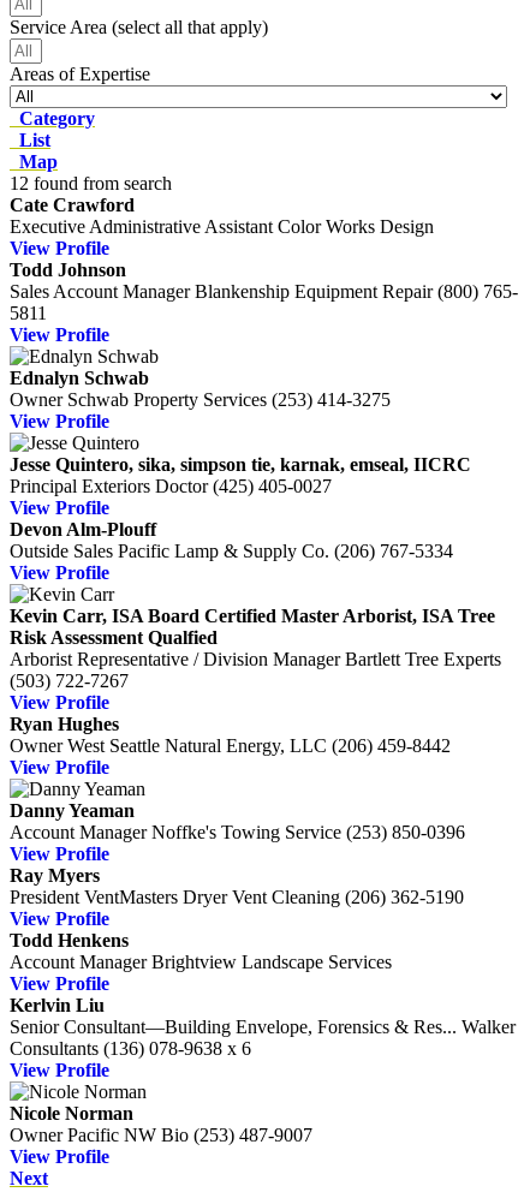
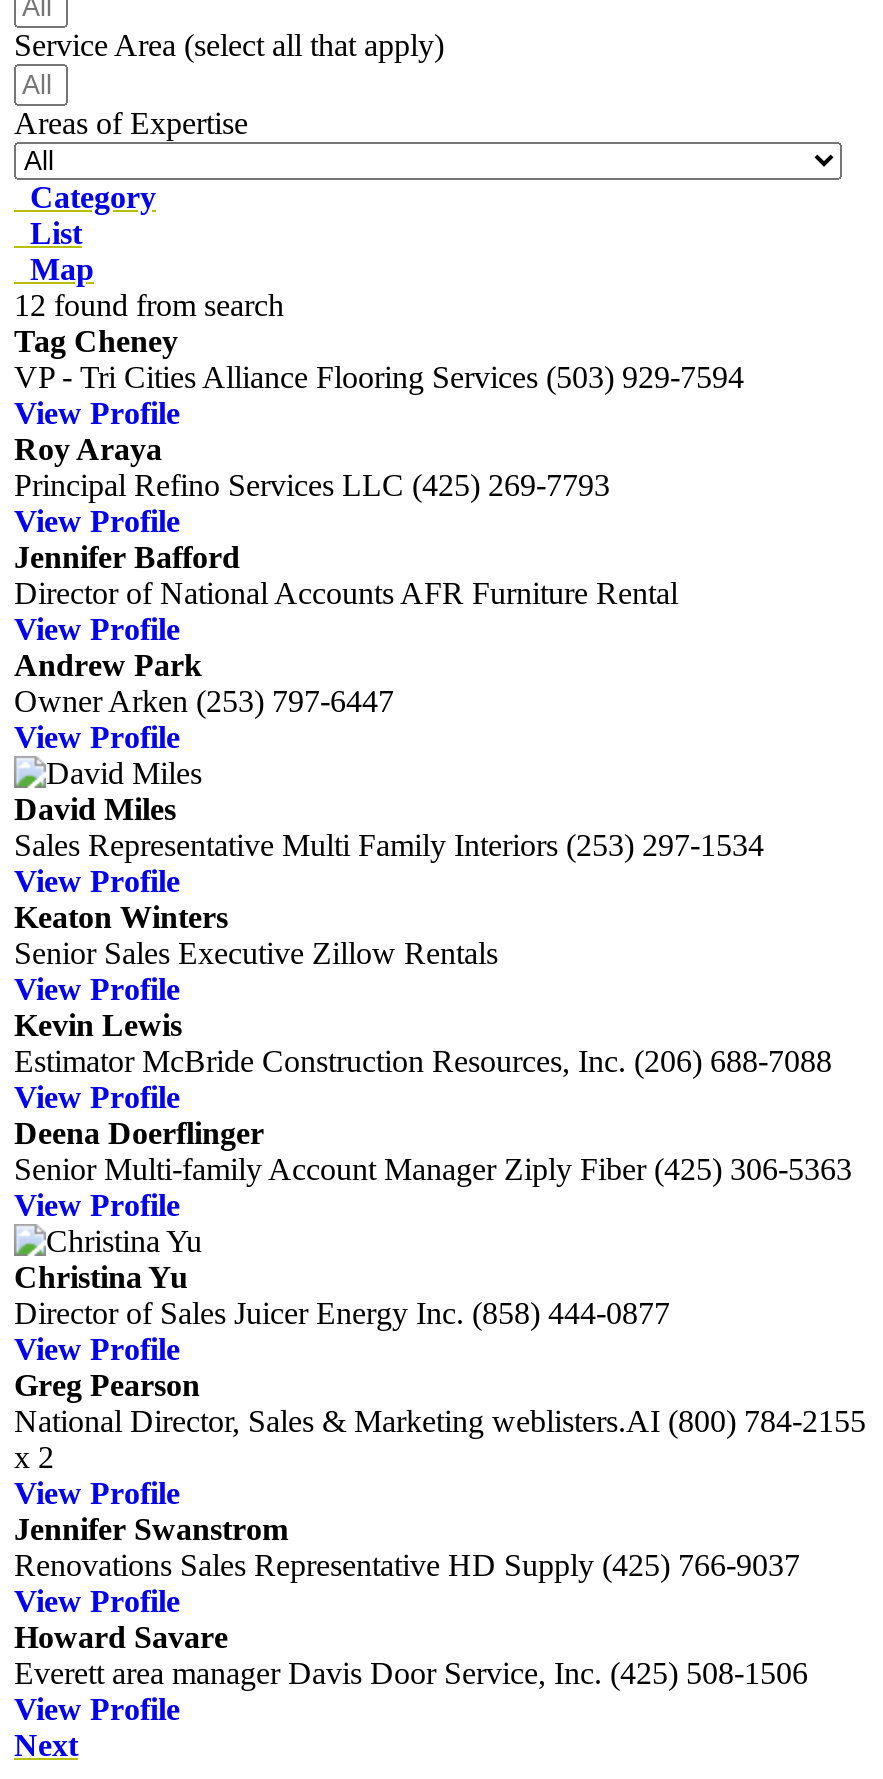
[10,194,434,236] Cate Crawford | Executive Administrative Assistant Color Works Design -> [14,324,744,394] Tag Cheney | VP - Tri Cities Alliance Flooring Services (503) 929-7594
[10,259,518,323] Todd Johnson | Sales Account Manager Blankenship Equipment Repair (800) 765- | 5811 -> [14,432,610,502] Roy Araya | Principal Refino Services LLC (425) 269-7793
[10,367,391,410] Ednalyn Schwab | Owner Schwab Property Services (253) 414-3275 -> [14,540,678,610] Jennifer Bafford | Director of National Accounts AFR Furniture Rental
[10,454,471,496] Jesse Quintero, sika, simpson tie, karnak, emseal, IICRC | Principal Exteriors Doctor (425) 405-0027 -> [14,648,394,718] Andrew Park | Owner Arken (253) 797-6447
[10,519,453,561] Devon Alm-Plouff | Outside Sales Pacific Lamp & Supply Co. (206) 767-5334 -> [14,792,764,862] David Miles | Sales Representative Multi Family Interiors (253) 297-1534
[10,605,501,691] Kevin Carr, ISA Board Certified Master Arborist, ISA Tree | Risk Assessment Qualfied | Arborist Representative / Division Manager Bartlett Tree Experts | (503) 722-7267 -> [14,900,498,970] Keaton Winters | Senior Sales Executive Zillow Rentals
[10,714,451,756] Ryan Hughes | Owner West Seattle Natural Energy, LLC (206) 459-8442 -> [14,1008,832,1078] Kevin Lewis | Estimator McBride Construction Resources, Inc. (206) 688-7088
[10,800,465,842] Danny Yeaman | Account Manager Noffke's Towing Service (253) 850-0396 -> [14,1116,852,1186] Deena Doerflinger | Senior Multi-family Account Manager Ziply Fiber (425) 306-5363
[10,865,464,907] Ray Myers | President VentMasters Dryer Vent Cleaning (206) 362-5190 -> [14,1260,670,1330] Christina Yu | Director of Sales Juicer Energy Inc. (858) 444-0877
[10,930,392,972] Todd Henkens | Account Manager Brightview Landscape Services -> [14,1368,866,1474] Greg Pearson | National Director, Sales & Marketing weblisters.AI (800) 784-2155 | x 2
[10,995,516,1058] Kerlvin Liu | Senior Consultant—Building Envelope, Forensics & Res... Walker | Consultants (136) 078-9638 x 6 -> [14,1512,800,1582] Jennifer Swanstrom | Renovations Sales Representative HD Supply (425) 766-9037
[10,1103,312,1145] Nicole Norman | Owner Pacific NW Bio (253) 487-9007 -> [14,1620,808,1690] Howard Savare | Everett area manager Davis Door Service, Inc. (425) 508-1506

